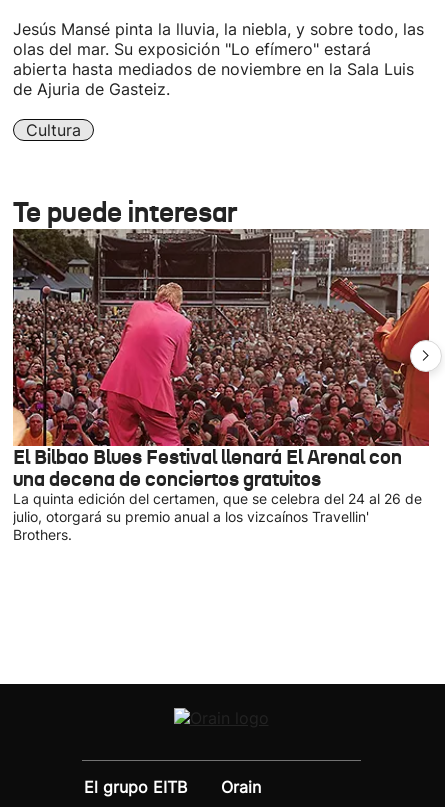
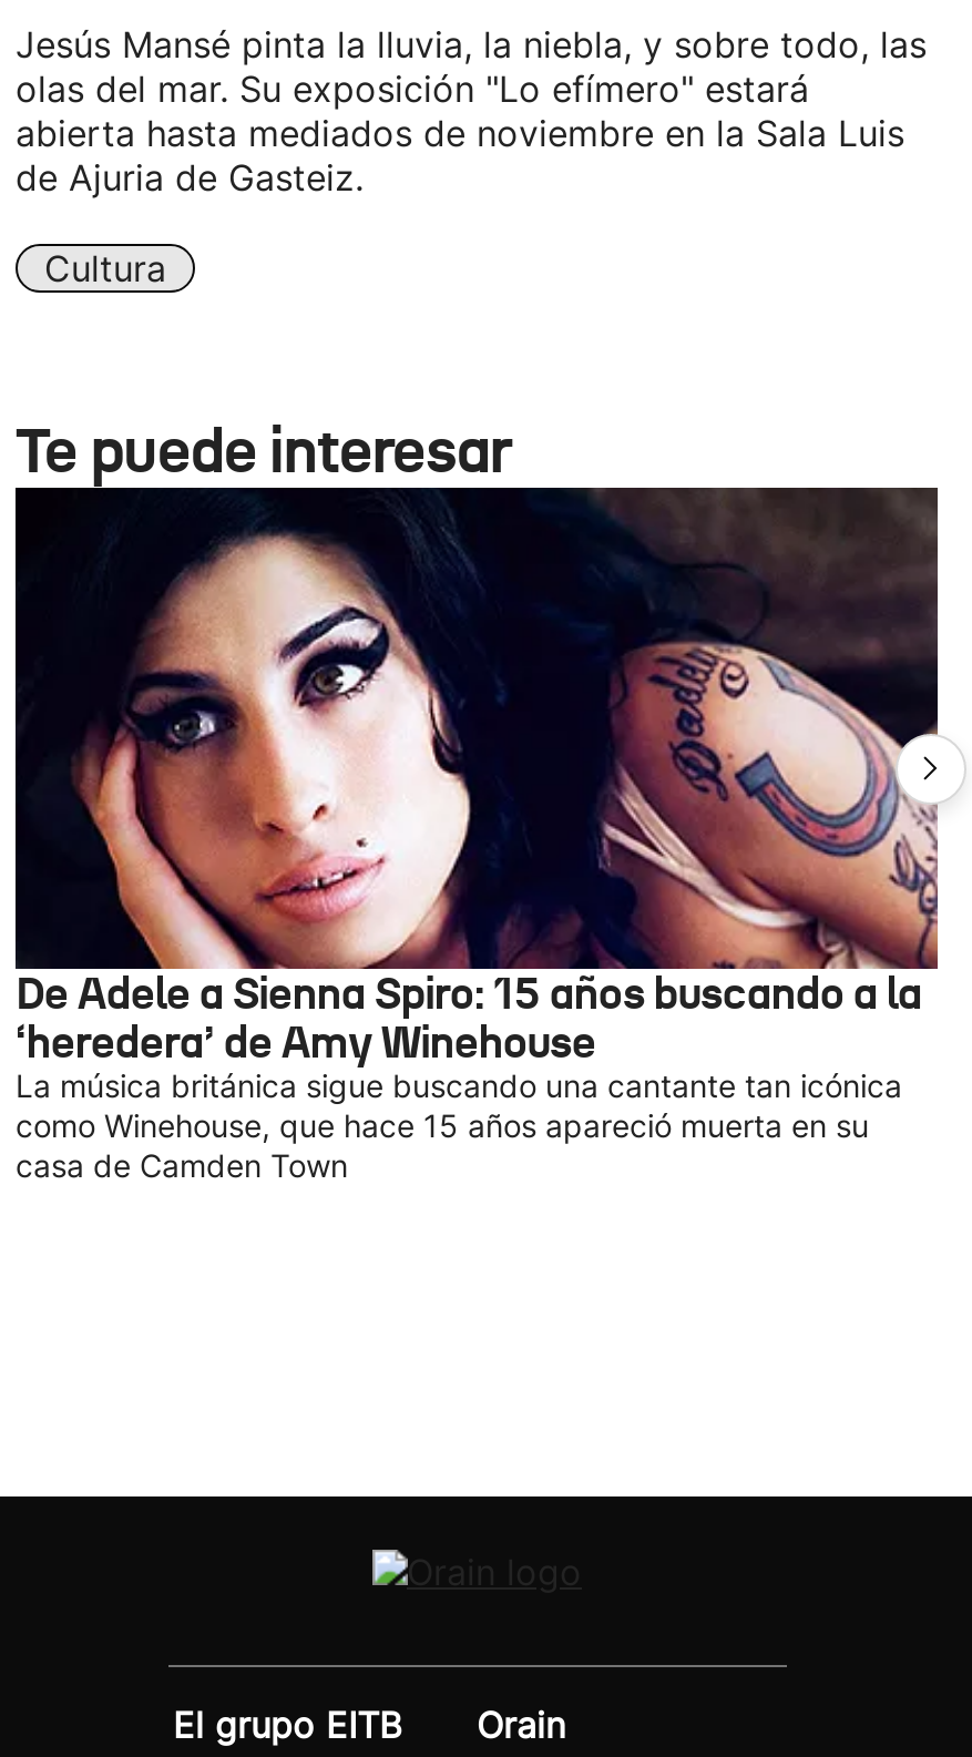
[12,228,430,543] [image] | El Bilbao Blues Festival llenará El Arenal con | una decena de conciertos gratuitos | La quinta edición del certamen, que se celebra del 24 al 26 de | julio, otorgará su premio anual a los vizcaínos Travellin' | Brothers. -> [13,486,940,1184] [image] | De Adele a Sienna Spiro: 15 años buscando a la | ‘heredera’ de Amy Winehouse | La música británica sigue buscando una cantante tan icónica | como Winehouse, que hace 15 años apareció muerta en su | casa de Camden Town

